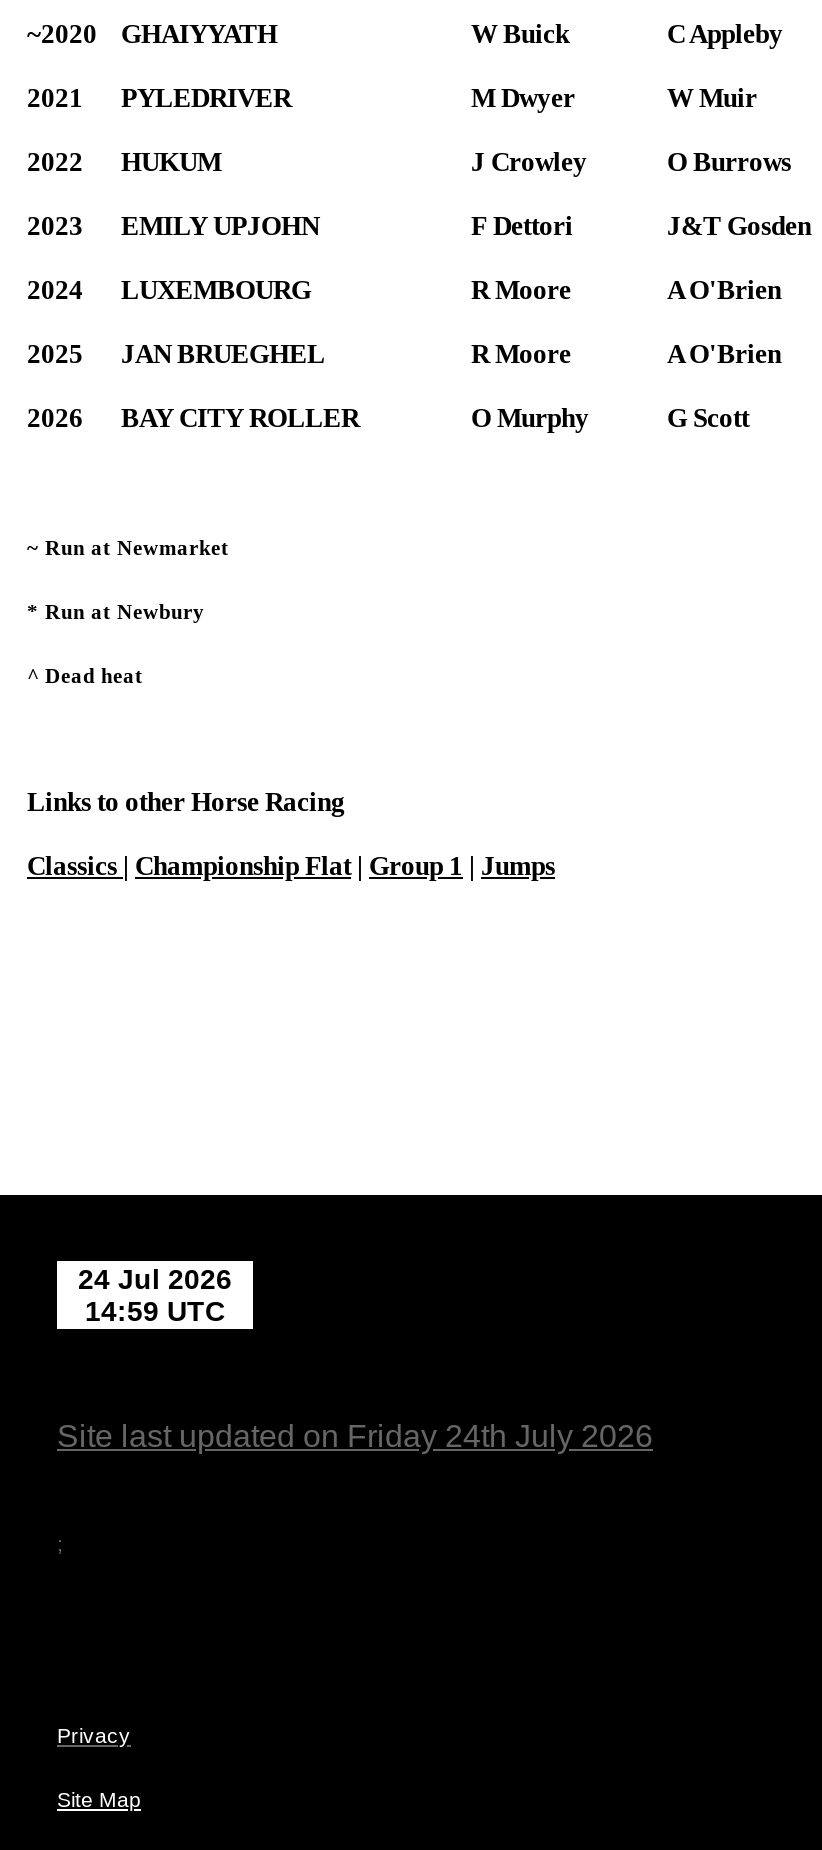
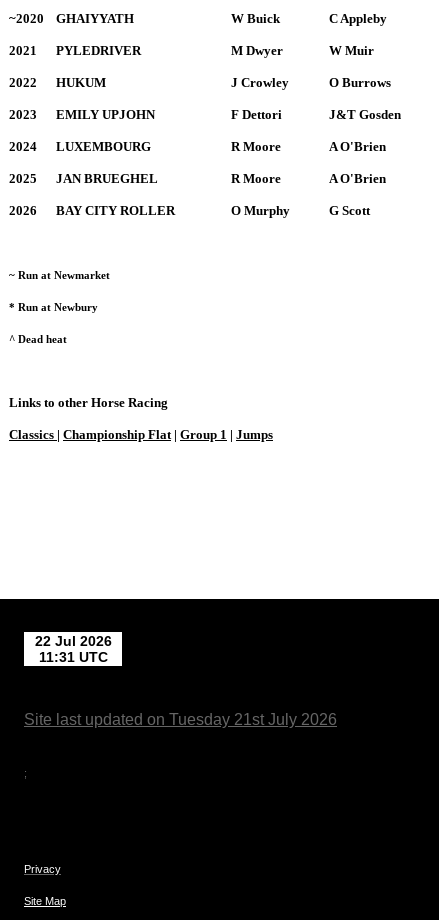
[57,1420,653,1454] Site last updated on Friday 24th July 2026 -> [24,711,337,728] Site last updated on Tuesday 21st July 2026

